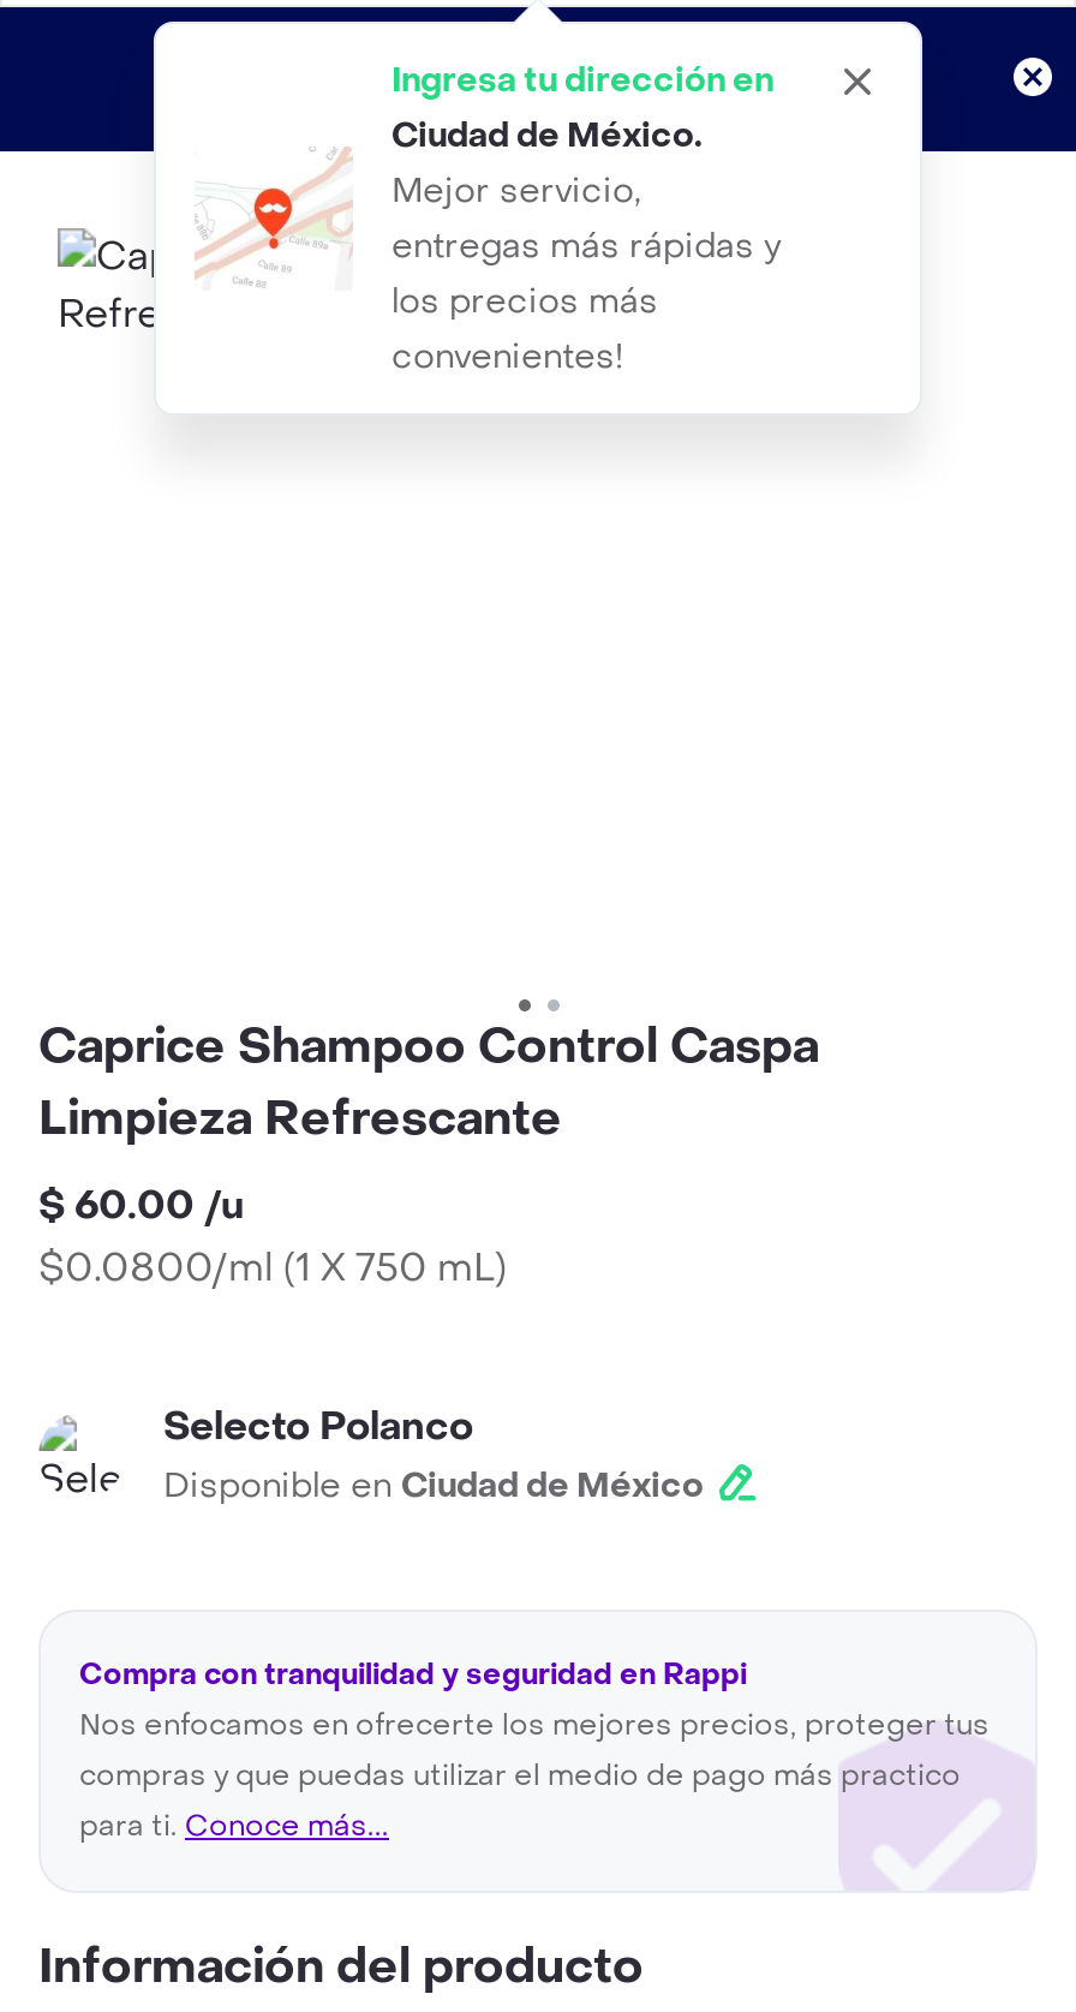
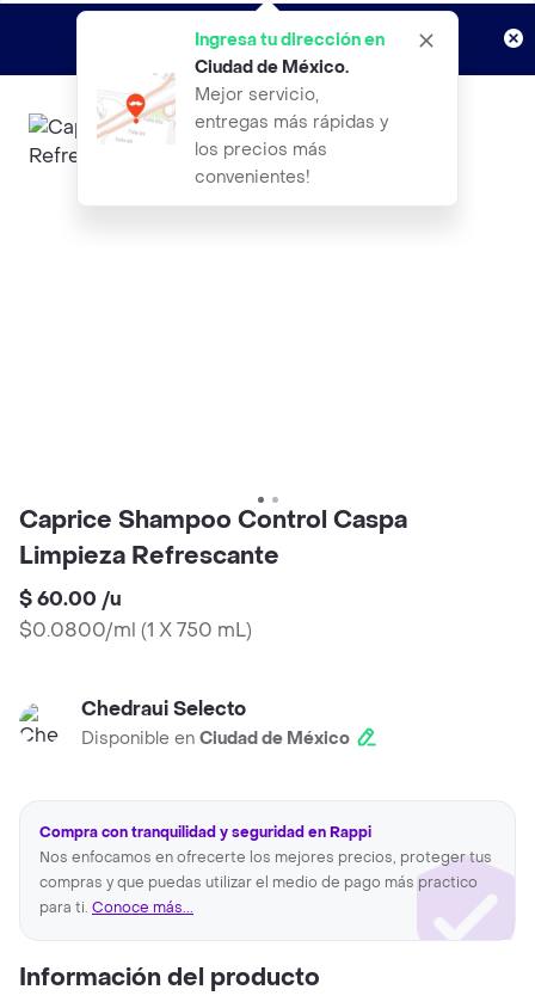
[163,1401,473,1451] Selecto Polanco -> [81,696,246,721] Chedraui Selecto

